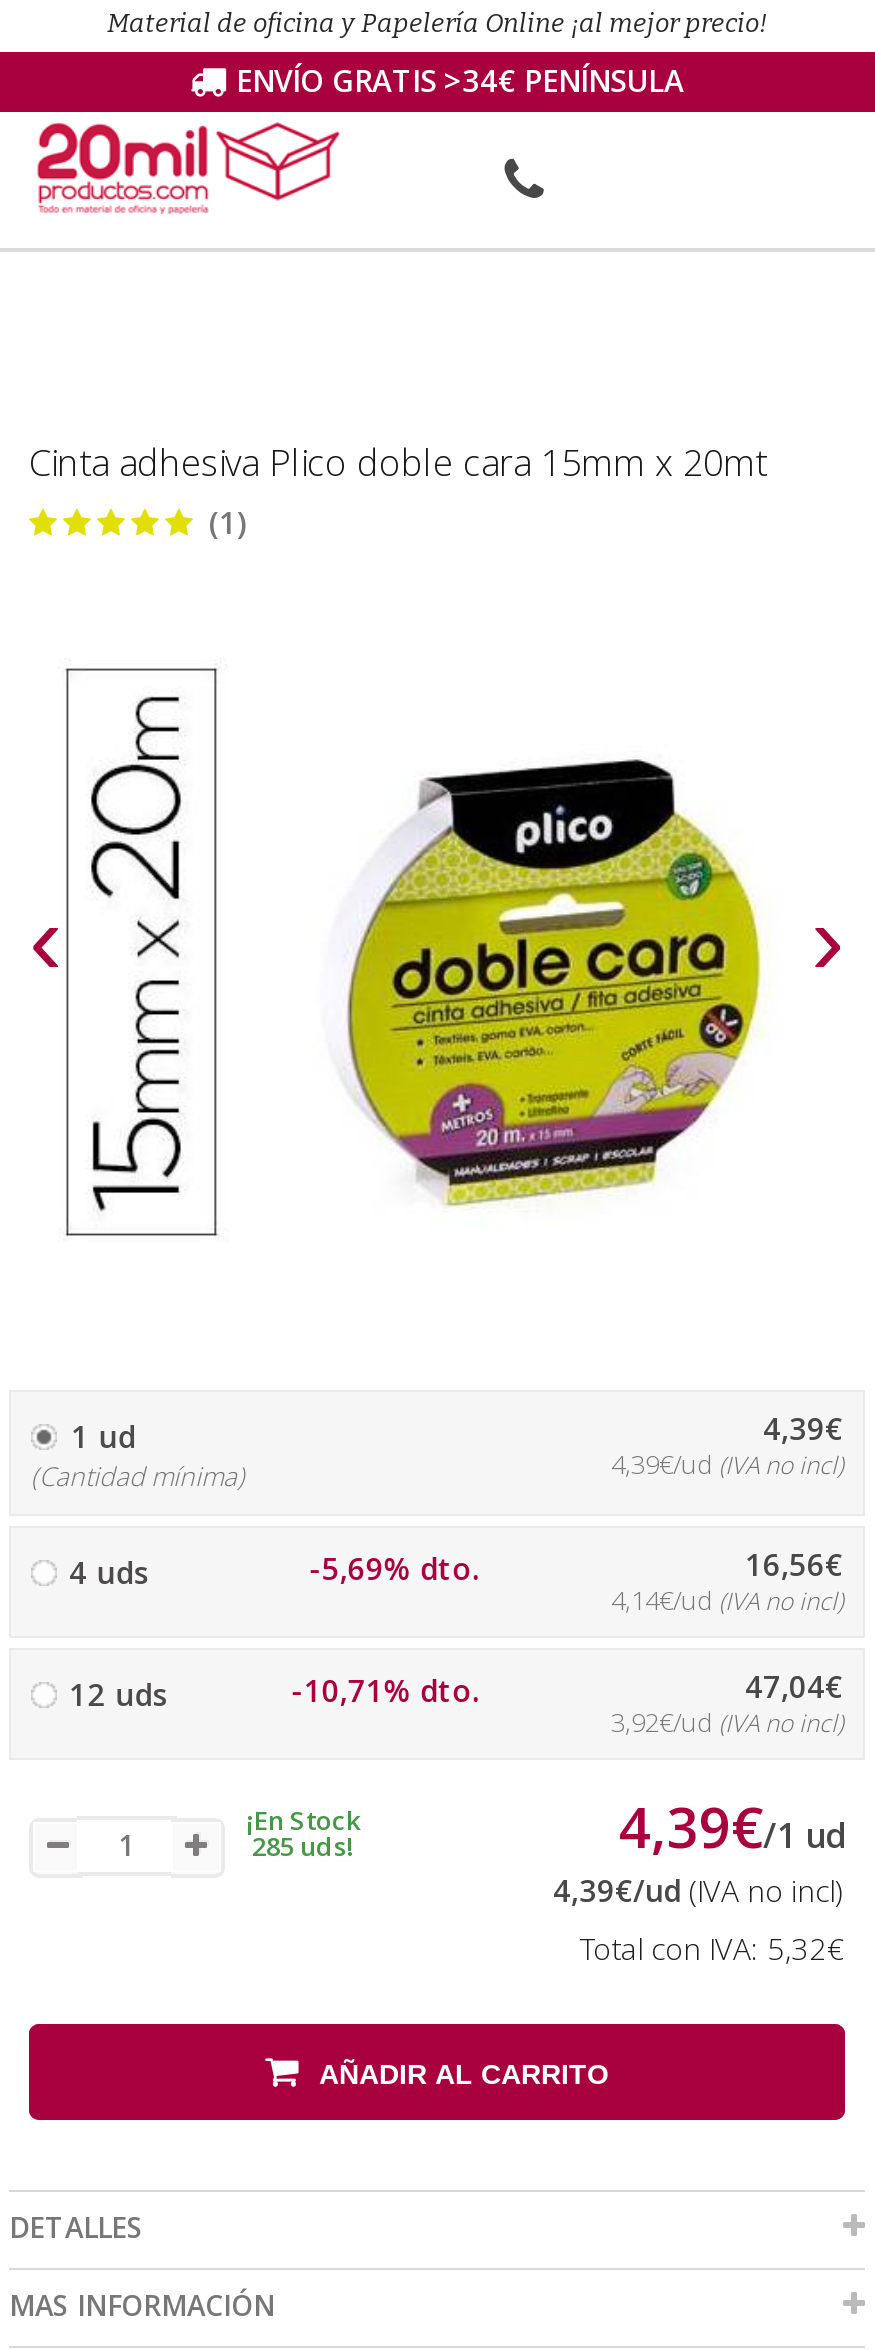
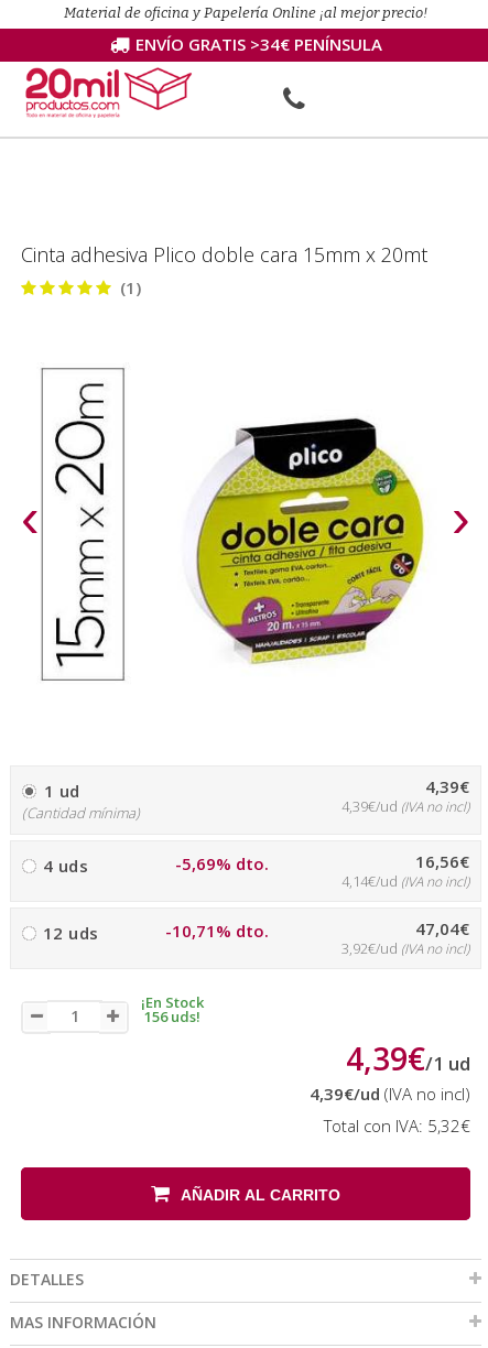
[252,1828,354,1864] 285 uds! -> [144,1007,200,1026] 156 uds!

